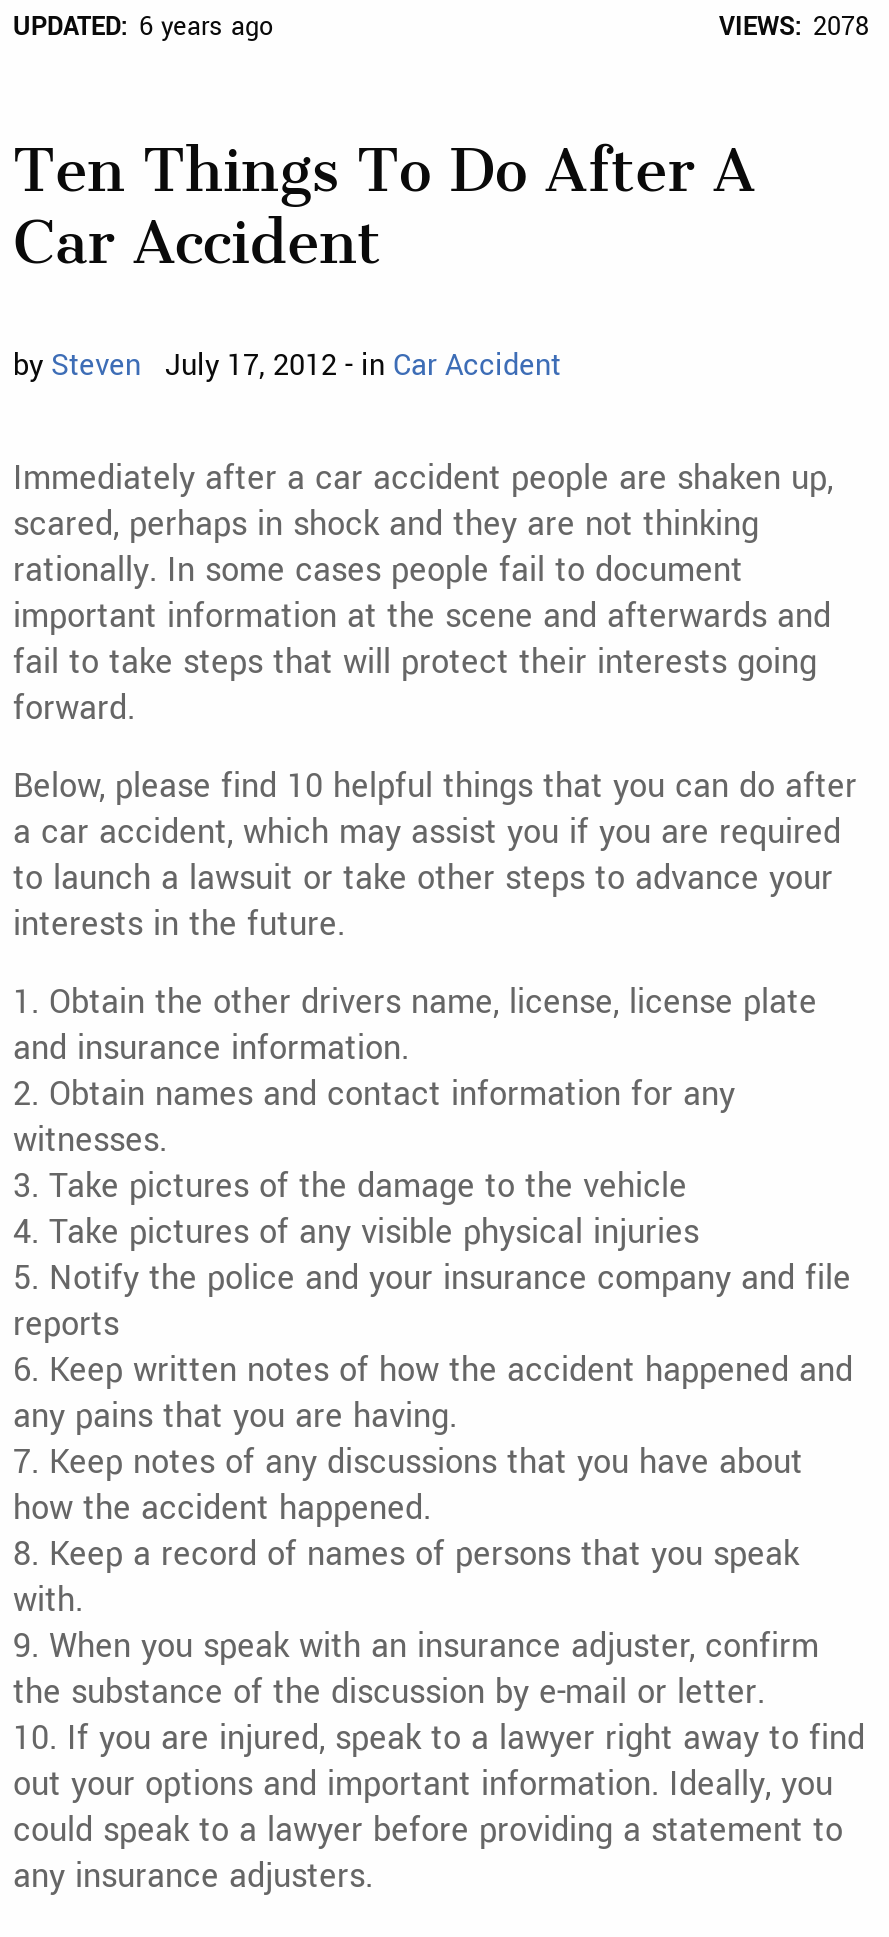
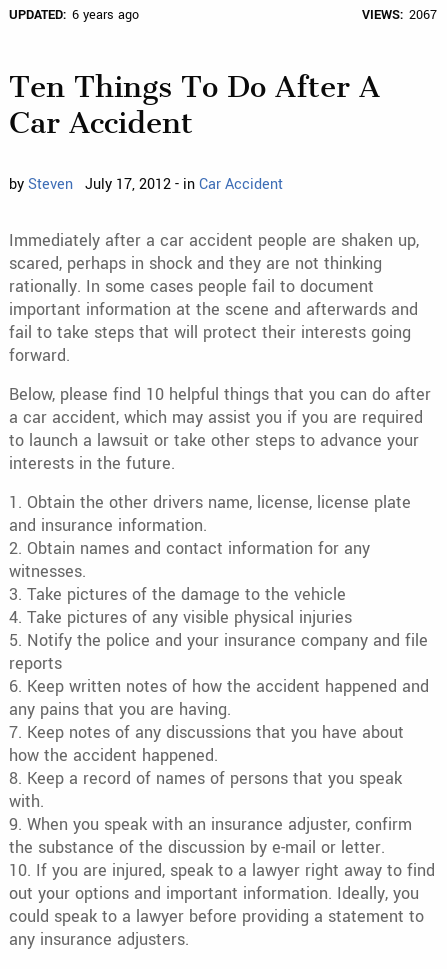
[719,9,869,45] VIEWS: 2078 -> [362,6,437,24] VIEWS: 2067

